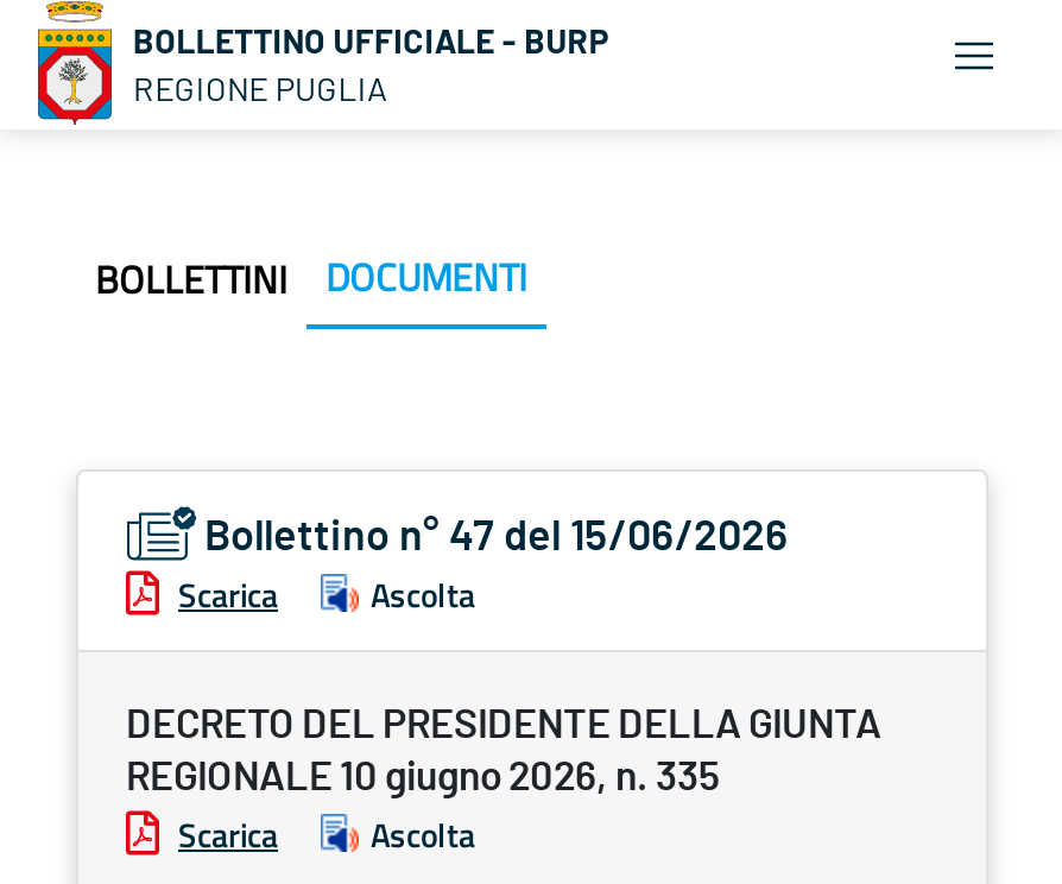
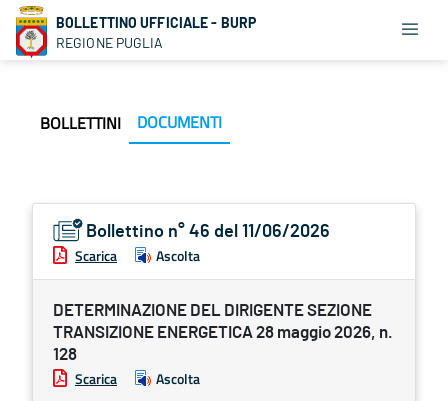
[204,517,789,560] Bollettino n° 47 del 15/06/2026 -> [86,223,330,241] Bollettino n° 46 del 11/06/2026
[126,705,881,797] DECRETO DEL PRESIDENTE DELLA GIUNTA | REGIONALE 10 giugno 2026, n. 335 -> [53,302,393,363] DETERMINAZIONE DEL DIRIGENTE SEZIONE | TRANSIZIONE ENERGETICA 28 maggio 2026, n. | 128

